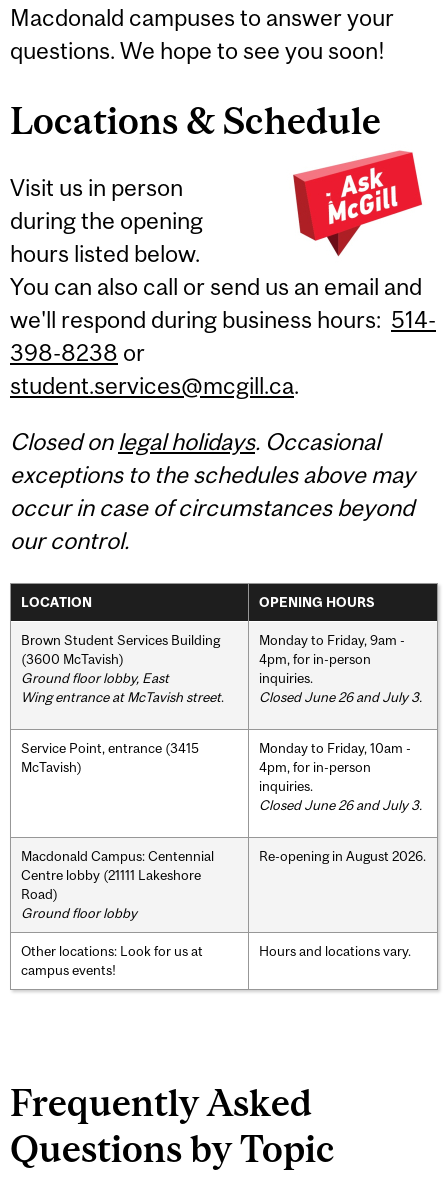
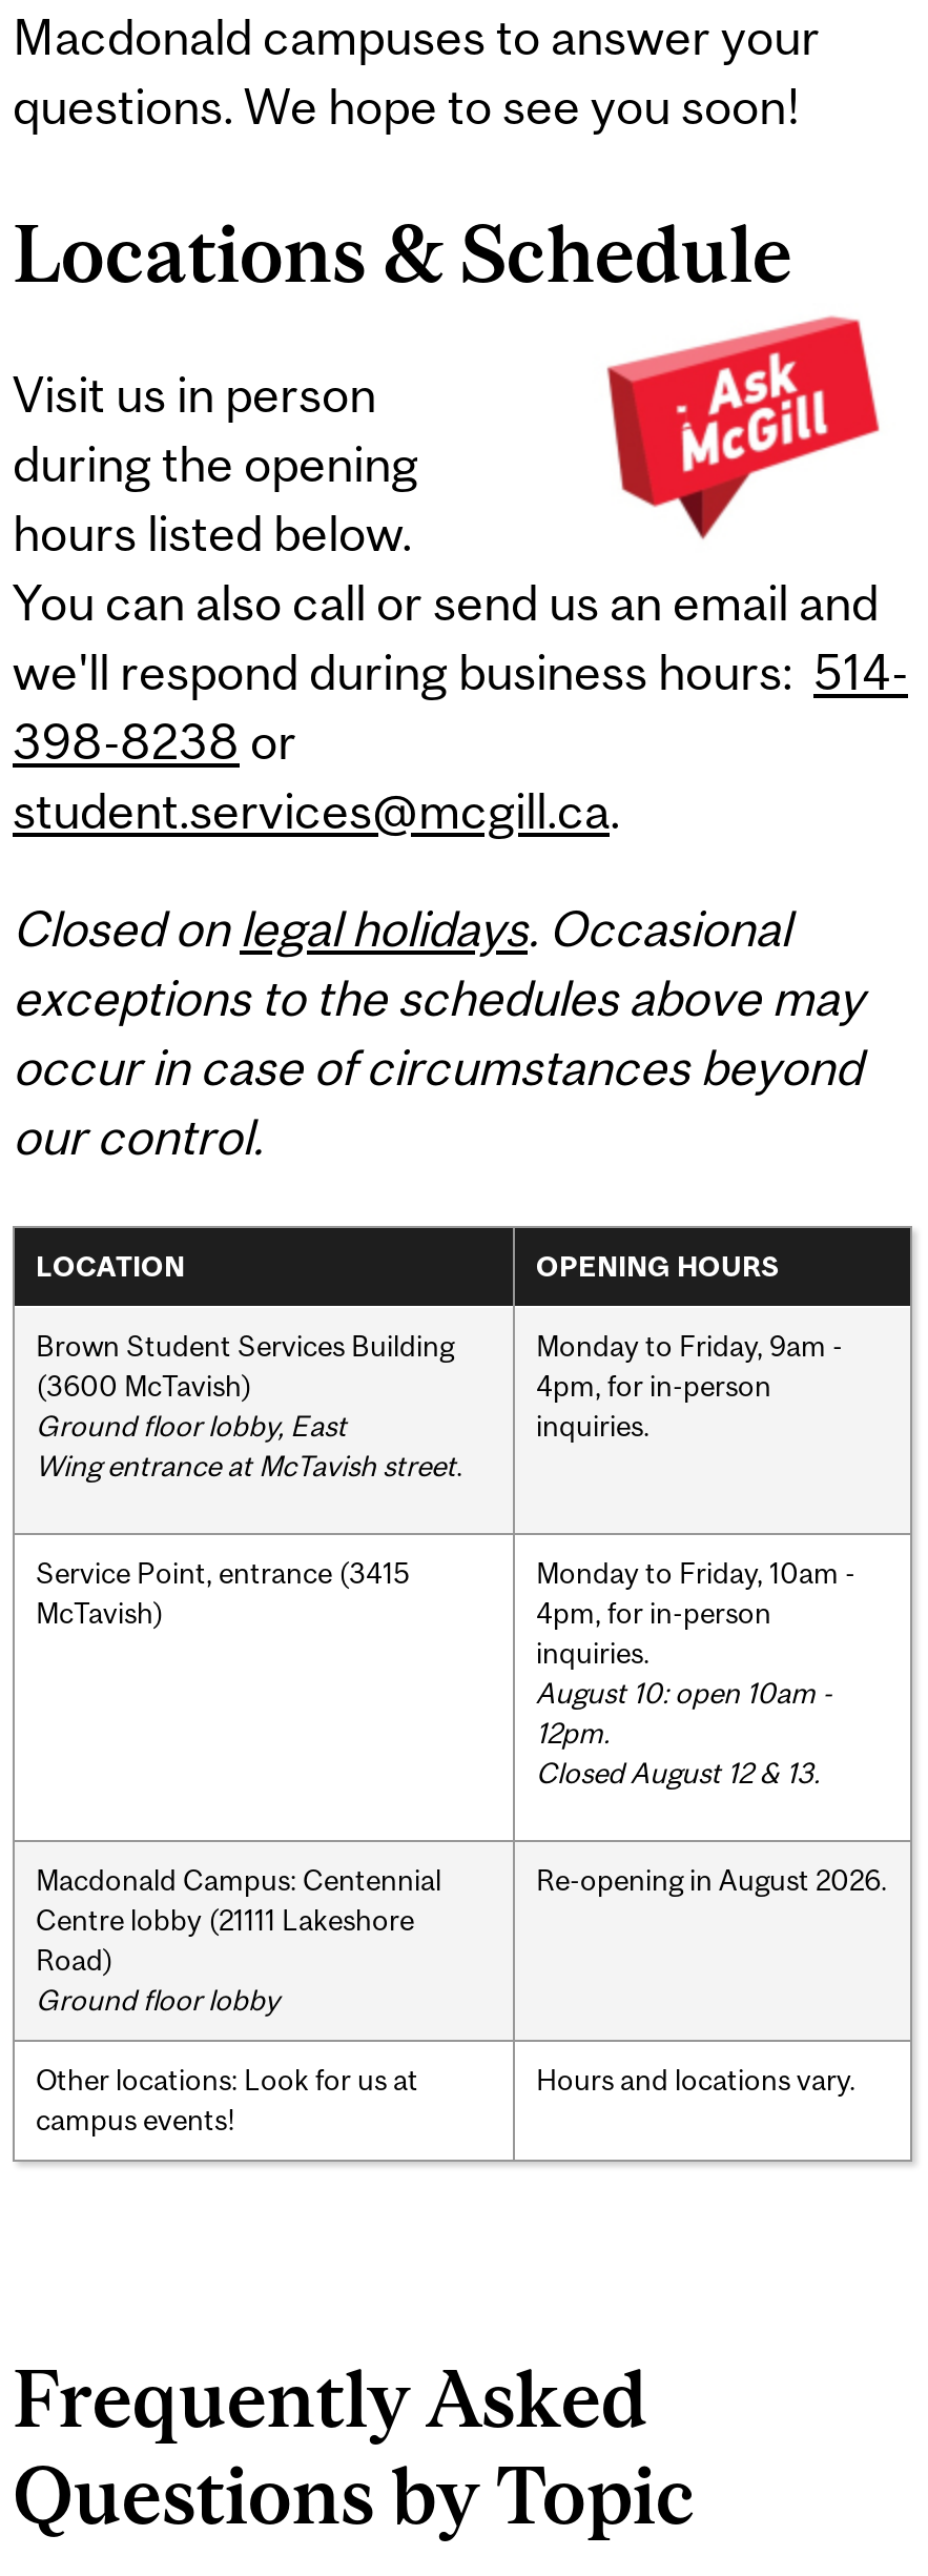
[259,689,422,705] Closed June 26 and July 3. -> none
[259,797,422,813] Closed June 26 and July 3. -> [536,1675,832,1789] August 10: open 10am - | 12pm. | Closed August 12 & 13.

